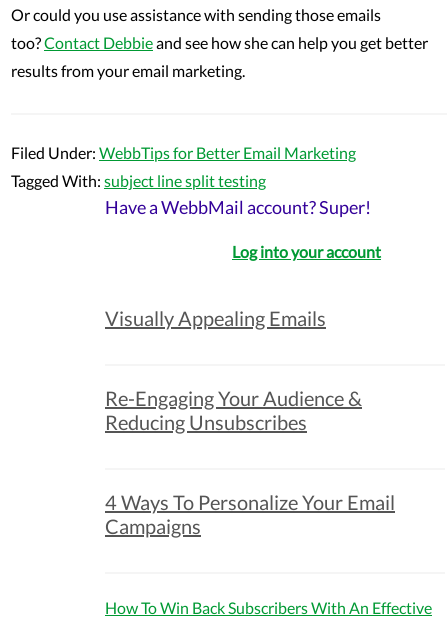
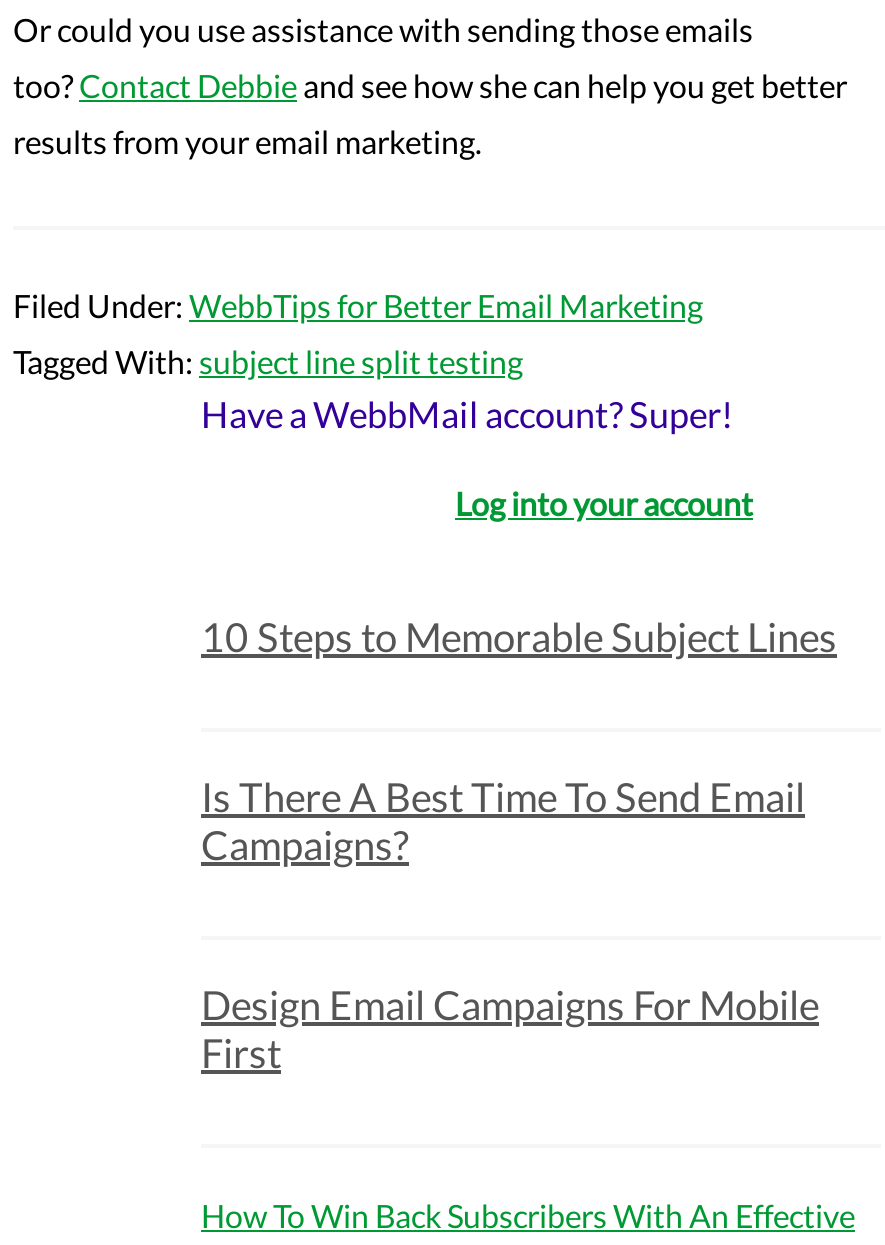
[105,306,326,330] Visually Appealing Emails -> [201,612,837,660] 10 Steps to Memorable Subject Lines
[105,386,362,434] Re-Engaging Your Audience & | Reducing Unsubscribes -> [201,772,805,868] Is There A Best Time To Send Email | Campaigns?
[105,490,395,538] 4 Ways To Personalize Your Email | Campaigns -> [201,980,819,1076] Design Email Campaigns For Mobile | First

